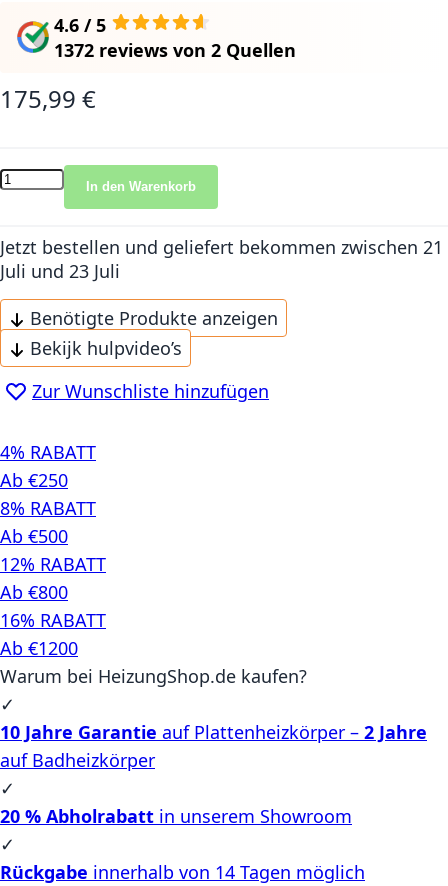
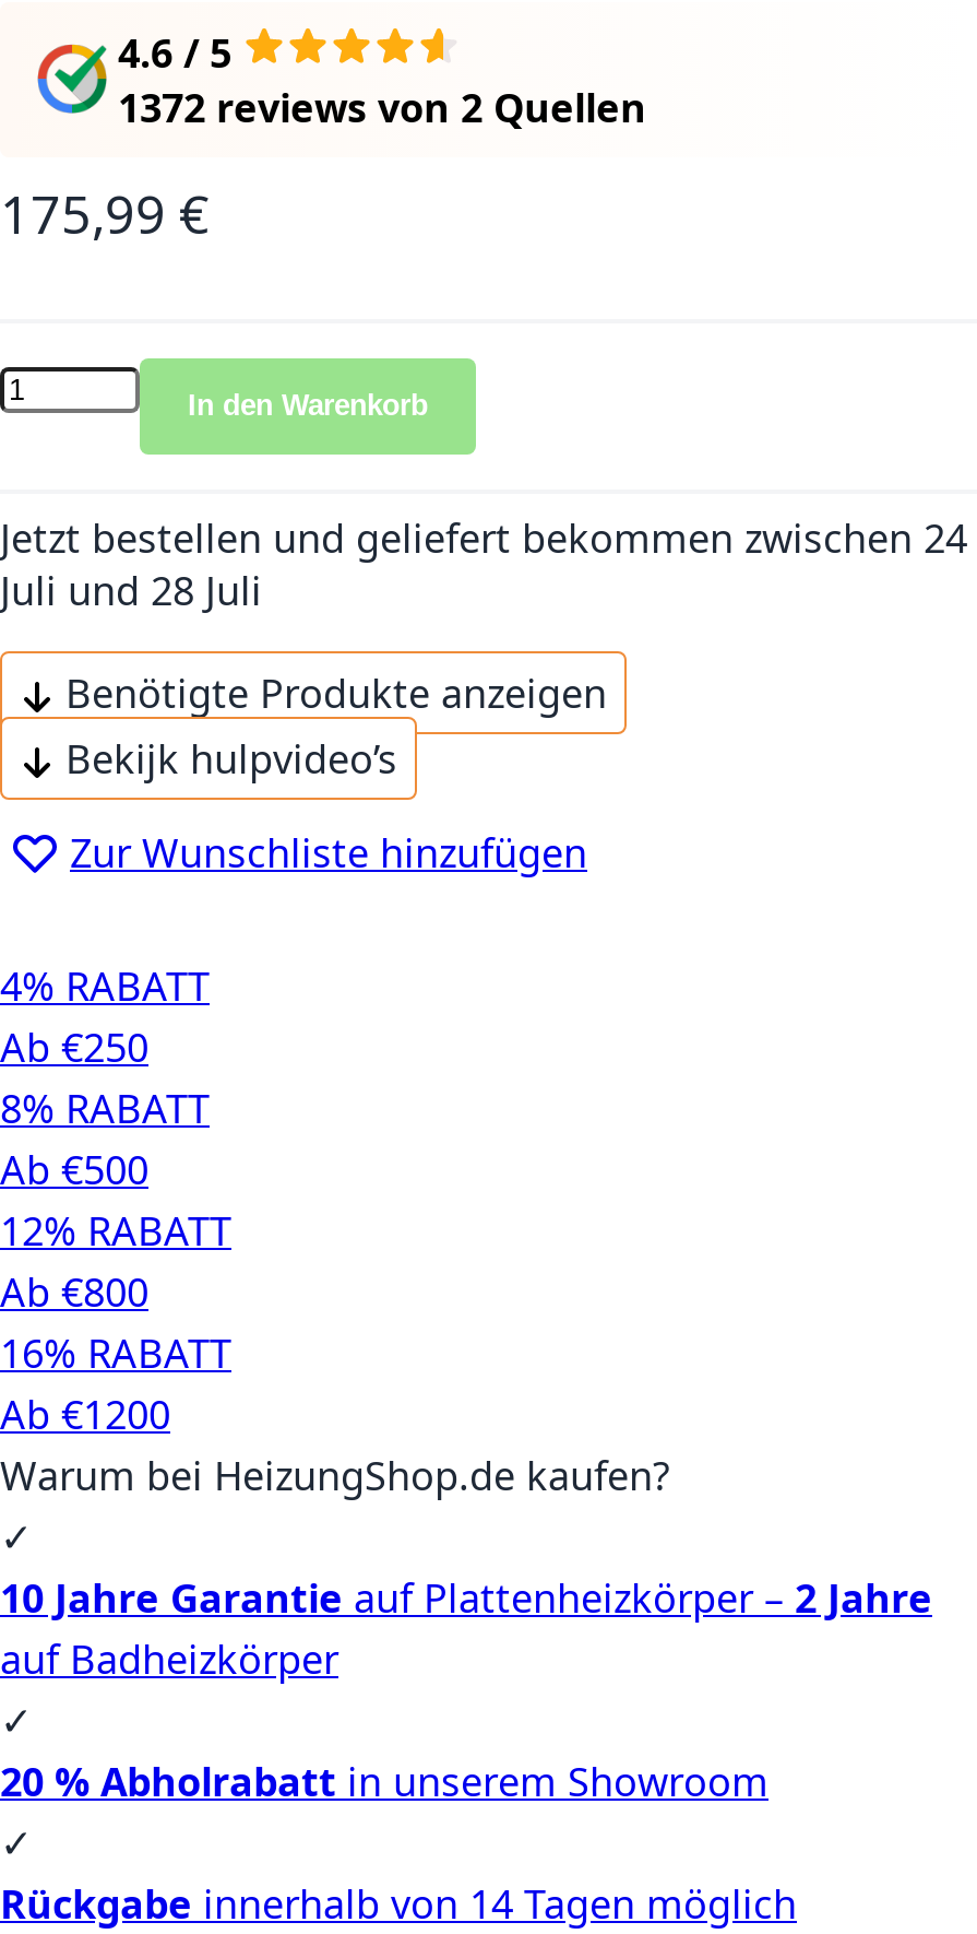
[0,235,443,259] Jetzt bestellen und geliefert bekommen zwischen 21 -> [0,510,967,563] Jetzt bestellen und geliefert bekommen zwischen 24
[0,259,120,283] Juli und 23 Juli -> [0,563,262,615] Juli und 28 Juli

